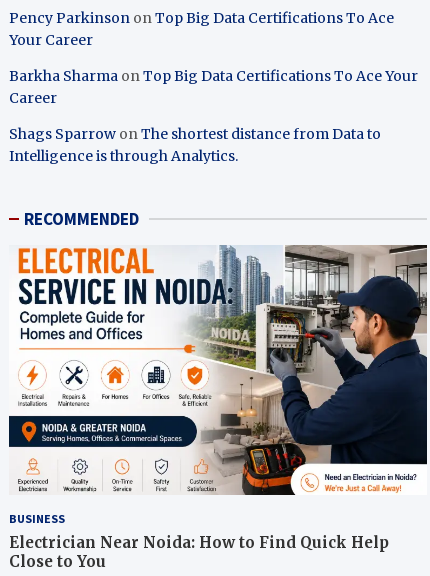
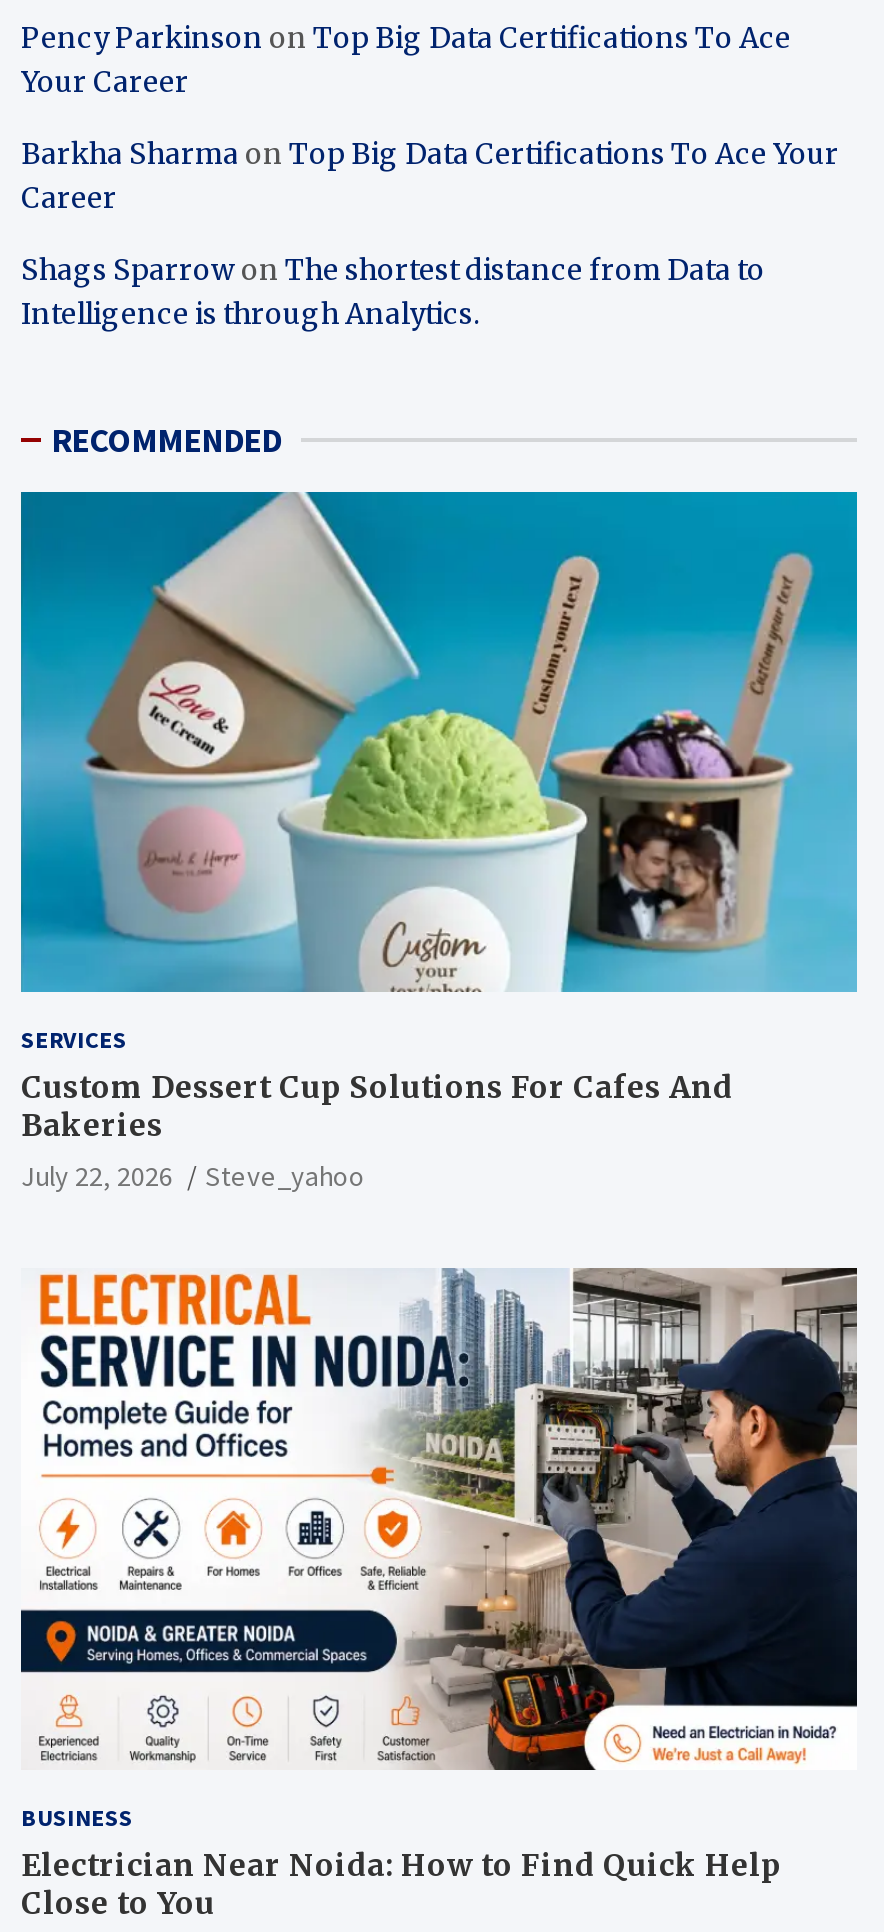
none -> [19,490,859,1195] [image] | SERVICES | Custom Dessert Cup Solutions For Cafes And | Bakeries | July 22, 2026 | Steve_yahoo

